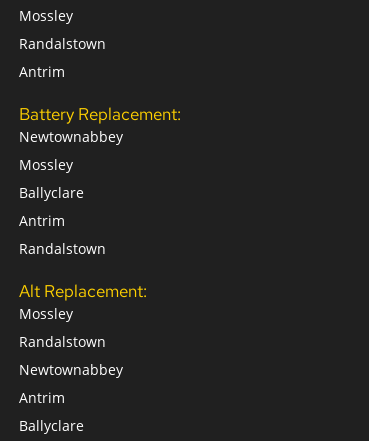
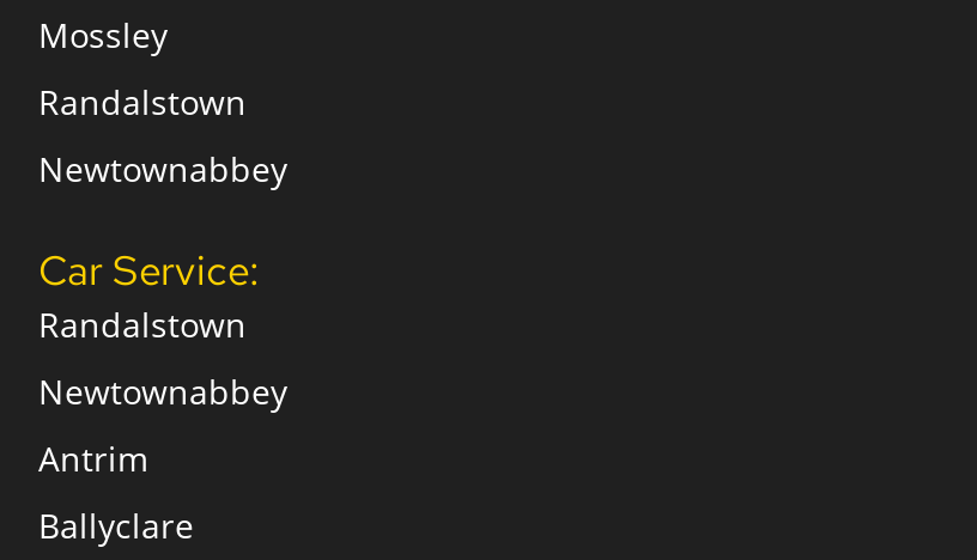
[19,62,181,125] Antrim | Battery Replacement: -> none
[19,155,147,323] Mossley | Ballyclare | Antrim | Randalstown | Alt Replacement: | Mossley -> [38,244,259,297] Car Service:

